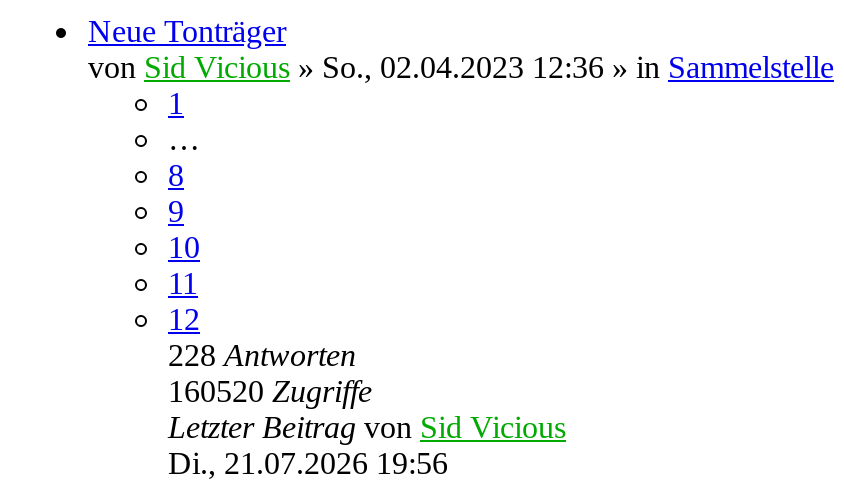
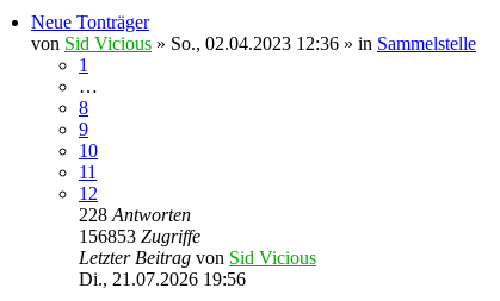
[168,374,372,408] 160520 Zugriffe -> [79,226,200,246] 156853 Zugriffe

